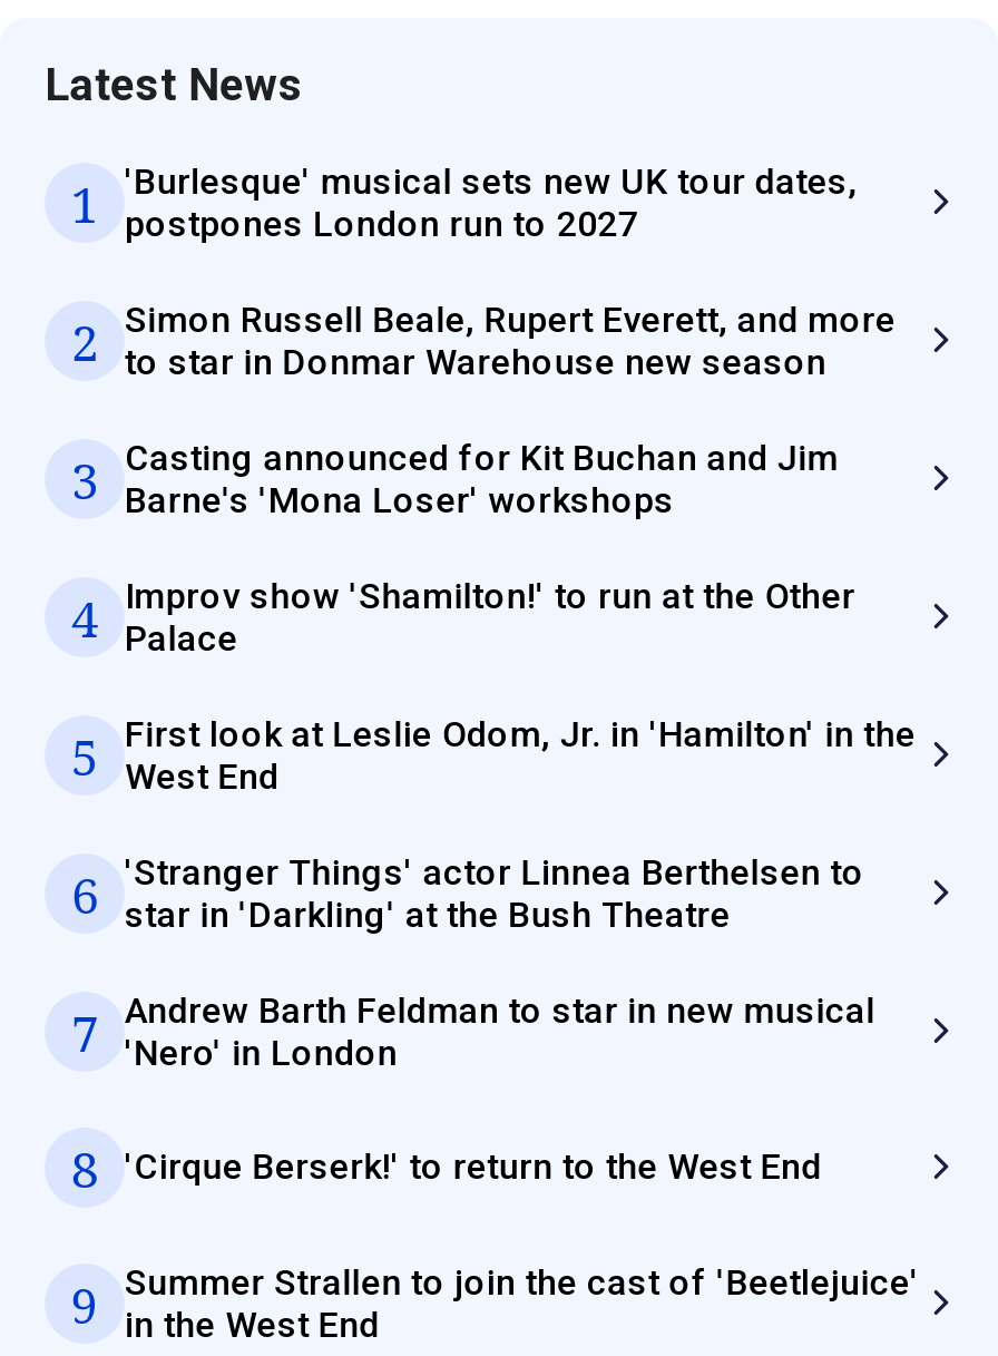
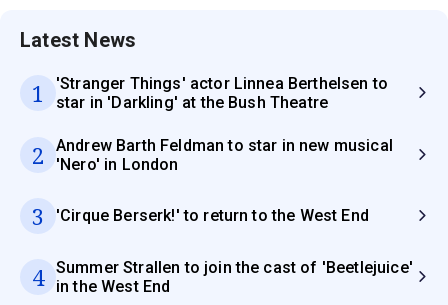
[71,160,916,926] 'Burlesque' musical sets new UK tour dates, | postpones London run to 2027 | 2 | Simon Russell Beale, Rupert Everett, and more | to star in Donmar Warehouse new season | 3 | Casting announced for Kit Buchan and Jim | Barne's 'Mona Loser' workshops | 4 | Improv show 'Shamilton!' to run at the Other | Palace | 5 | First look at Leslie Odom, Jr. in 'Hamilton' in the | West End | 6 -> none
[71,989,875,1073] 7 Andrew Barth Feldman to star in new musical 'Nero' in London -> [32,136,393,174] 2 Andrew Barth Feldman to star in new musical 'Nero' in London
[71,1134,822,1200] 8 'Cirque Berserk!' to return to the West End -> [32,201,369,231] 3 'Cirque Berserk!' to return to the West End
[71,1261,920,1345] 9 Summer Strallen to join the cast of 'Beetlejuice' in the West End -> [32,258,413,296] 4 Summer Strallen to join the cast of 'Beetlejuice' in the West End

